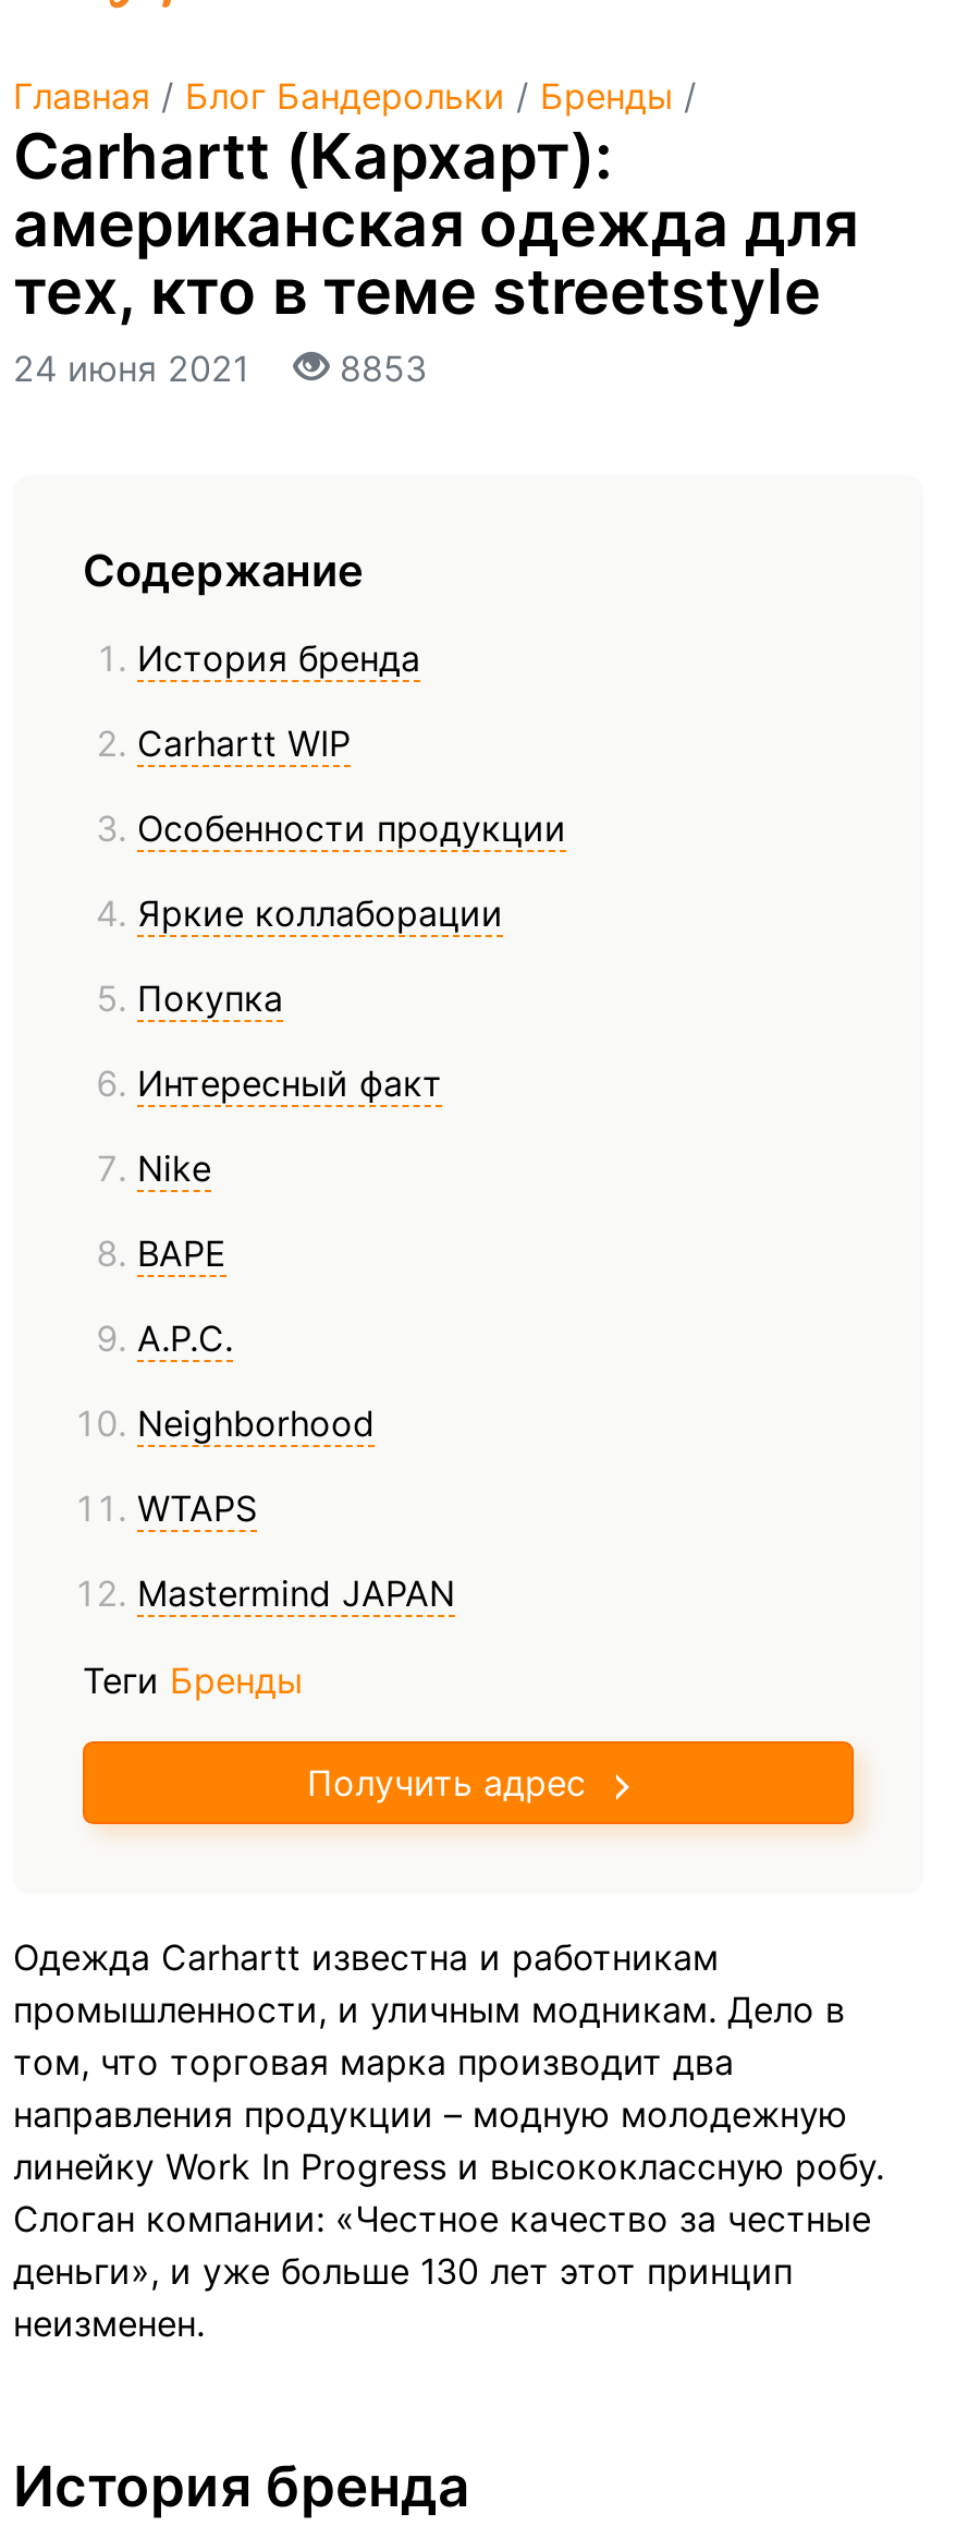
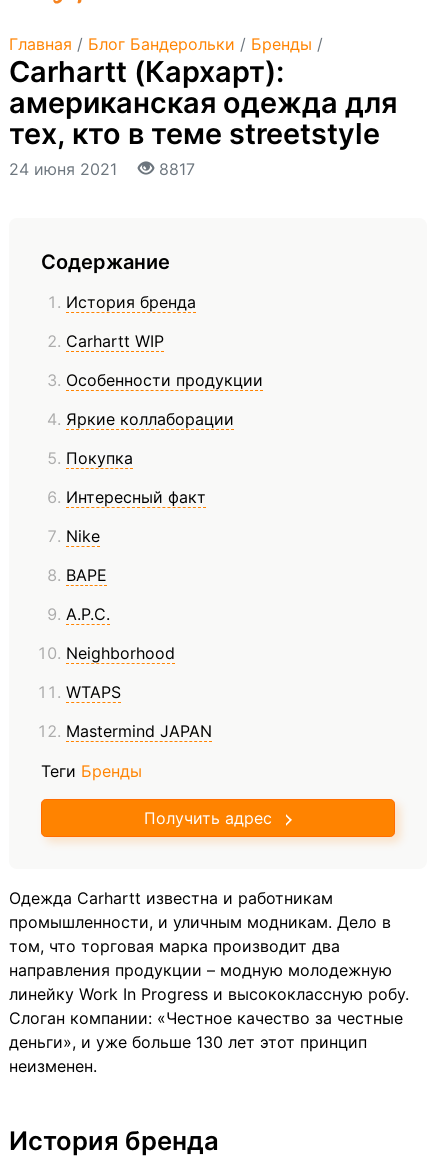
[13,347,427,390] 24 июня 2021 8853 -> [9,159,195,179] 24 июня 2021 8817

